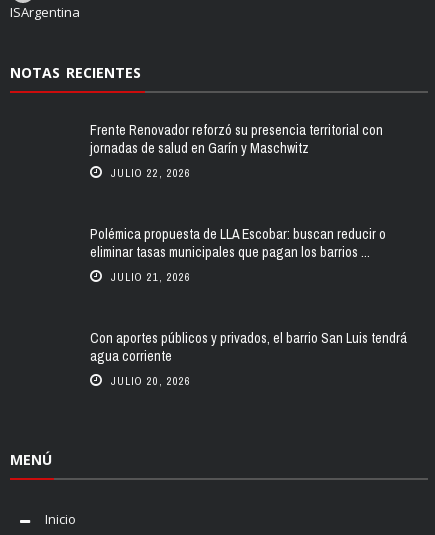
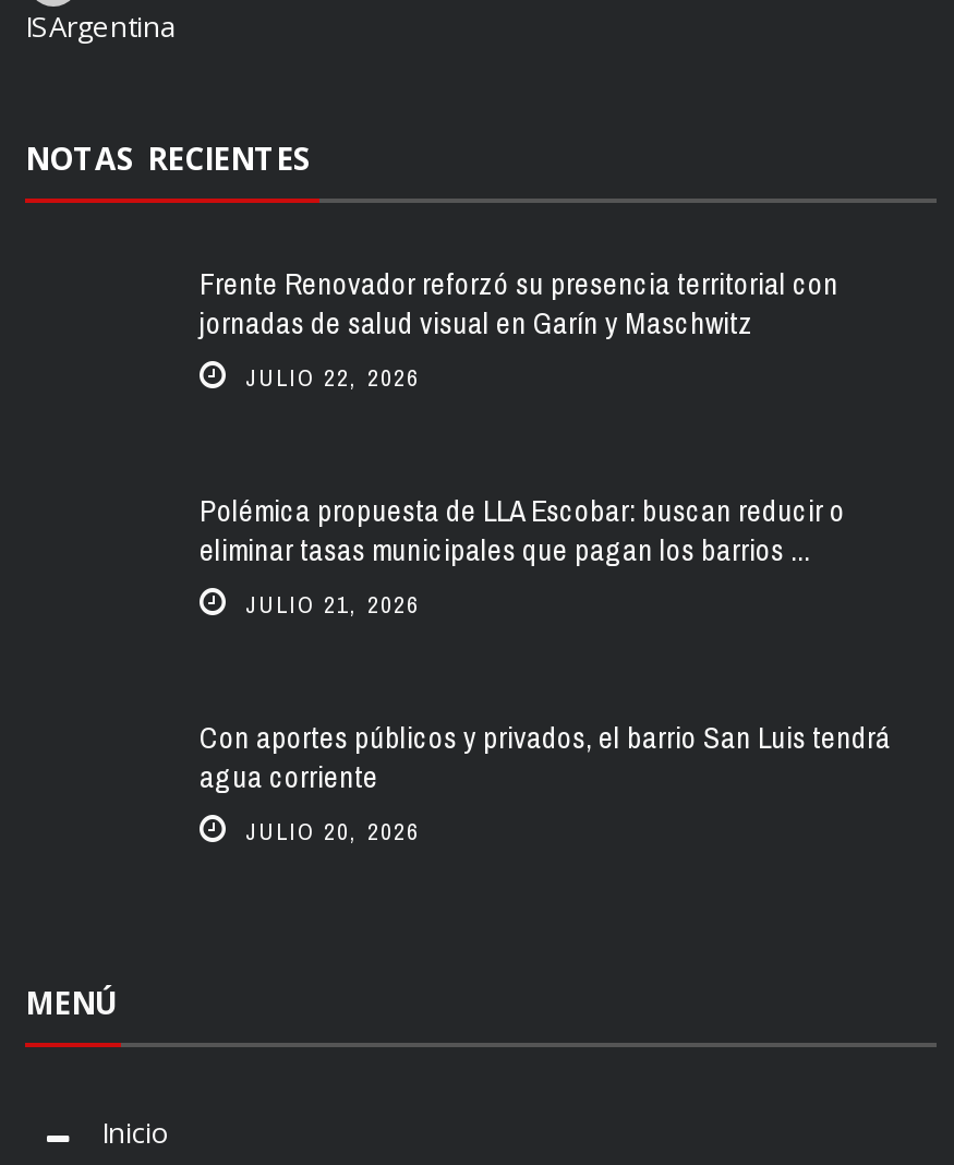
[90,139,309,157] jornadas de salud en Garín y Maschwitz -> [200,303,753,343] jornadas de salud visual en Garín y Maschwitz

